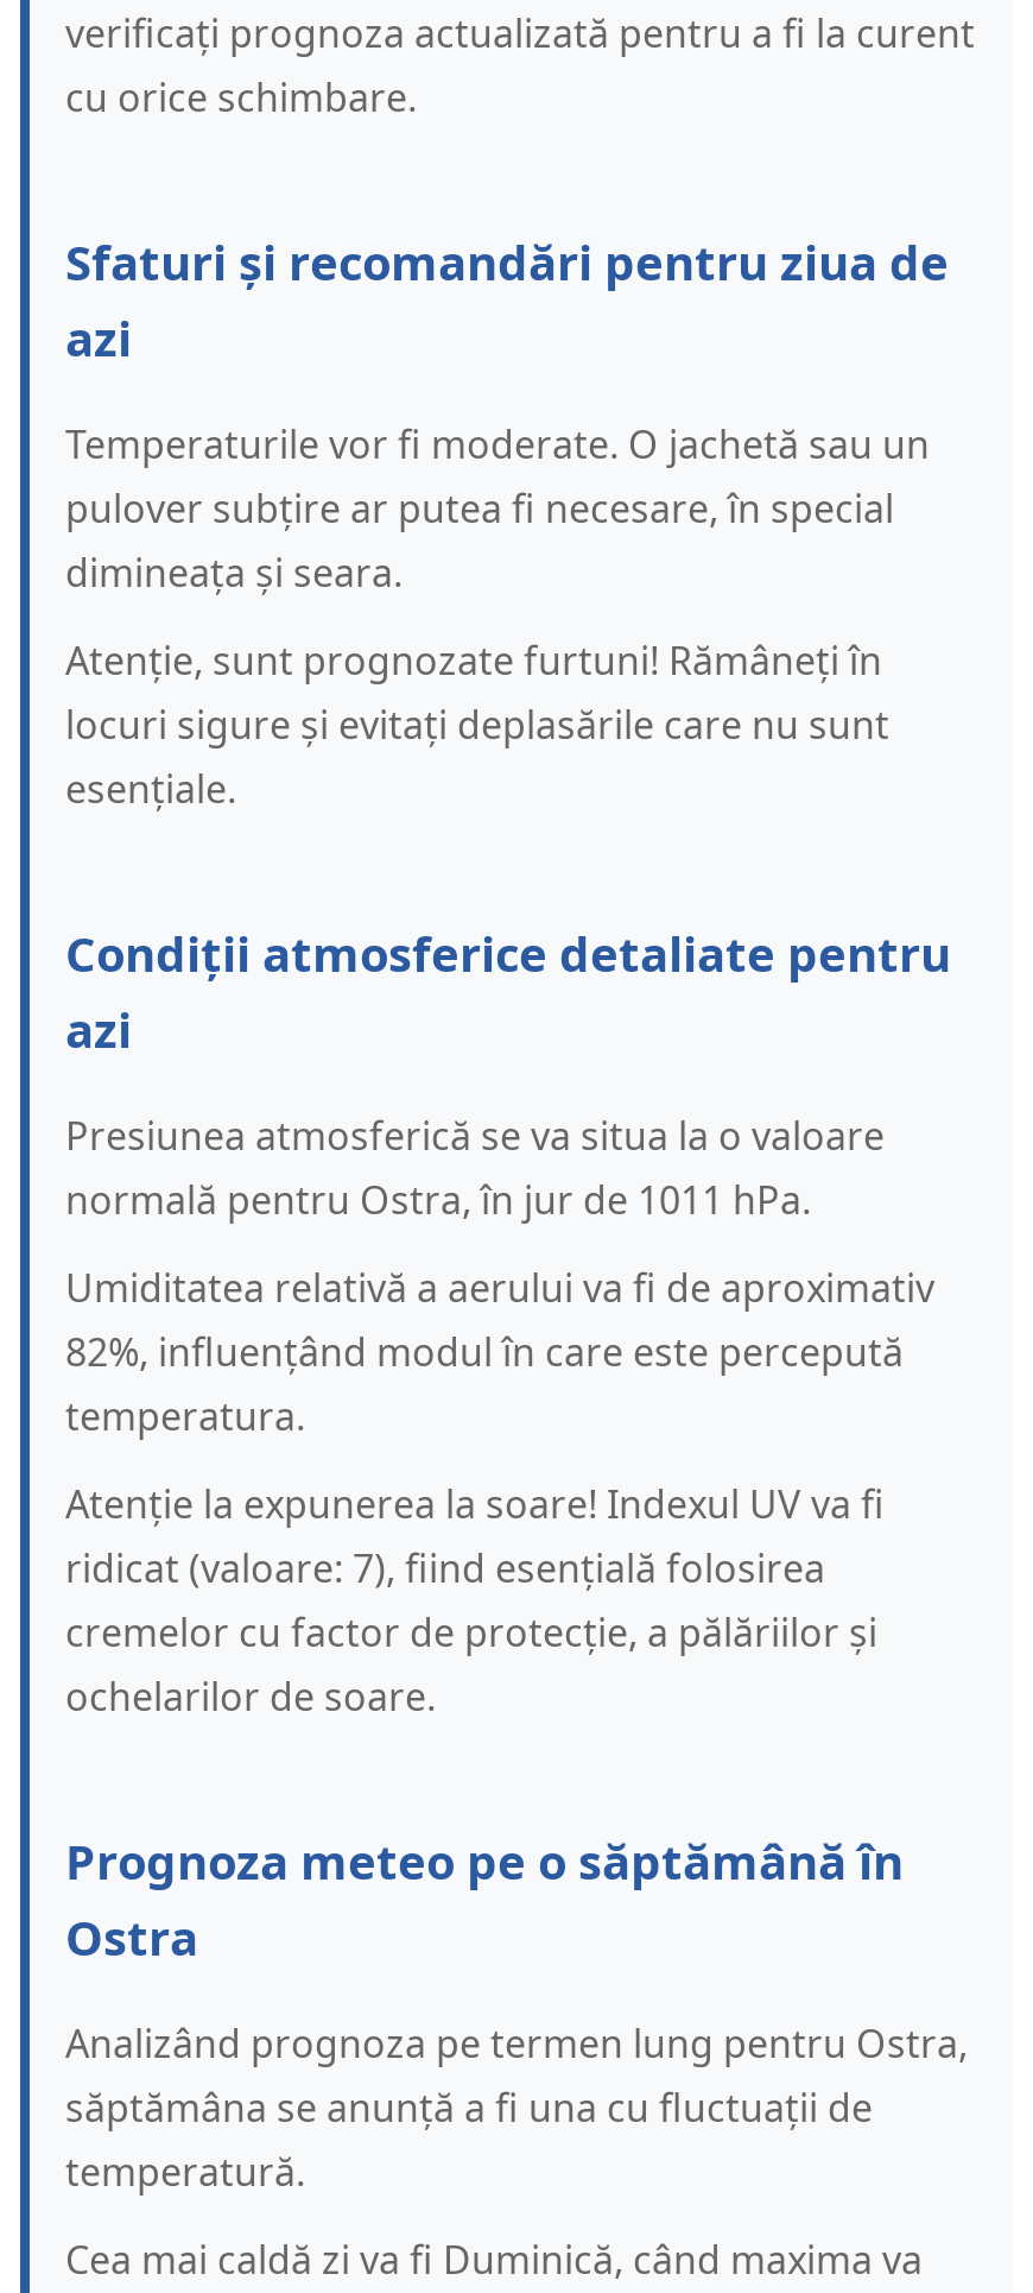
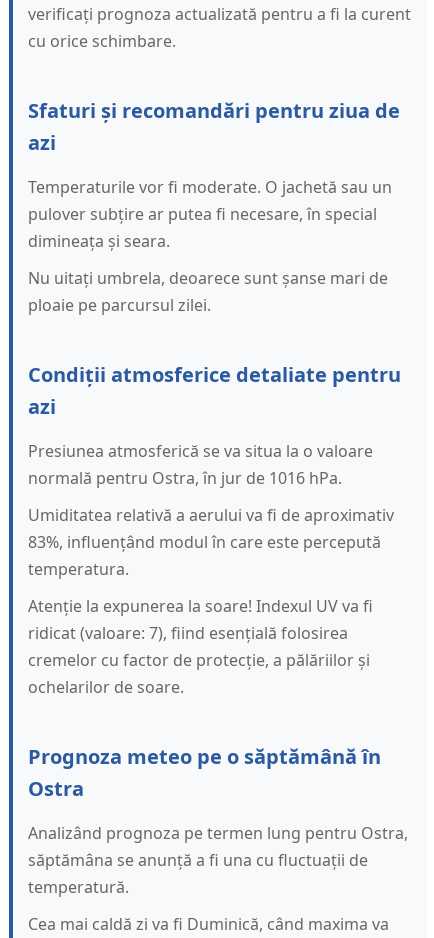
[65,635,889,816] Atenție, sunt prognozate furtuni! Rămâneți în | locuri sigure și evitați deplasările care nu sunt | esențiale. -> [28,267,388,316] Nu uitați umbrela, deoarece sunt șanse mari de | ploaie pe parcursul zilei.
[65,1175,811,1227] normală pentru Ostra, în jur de 1011 hPa. -> [28,467,342,489] normală pentru Ostra, în jur de 1016 hPa.
[65,1327,904,1379] 82%, influențând modul în care este percepută -> [28,531,381,553] 83%, influențând modul în care este percepută

